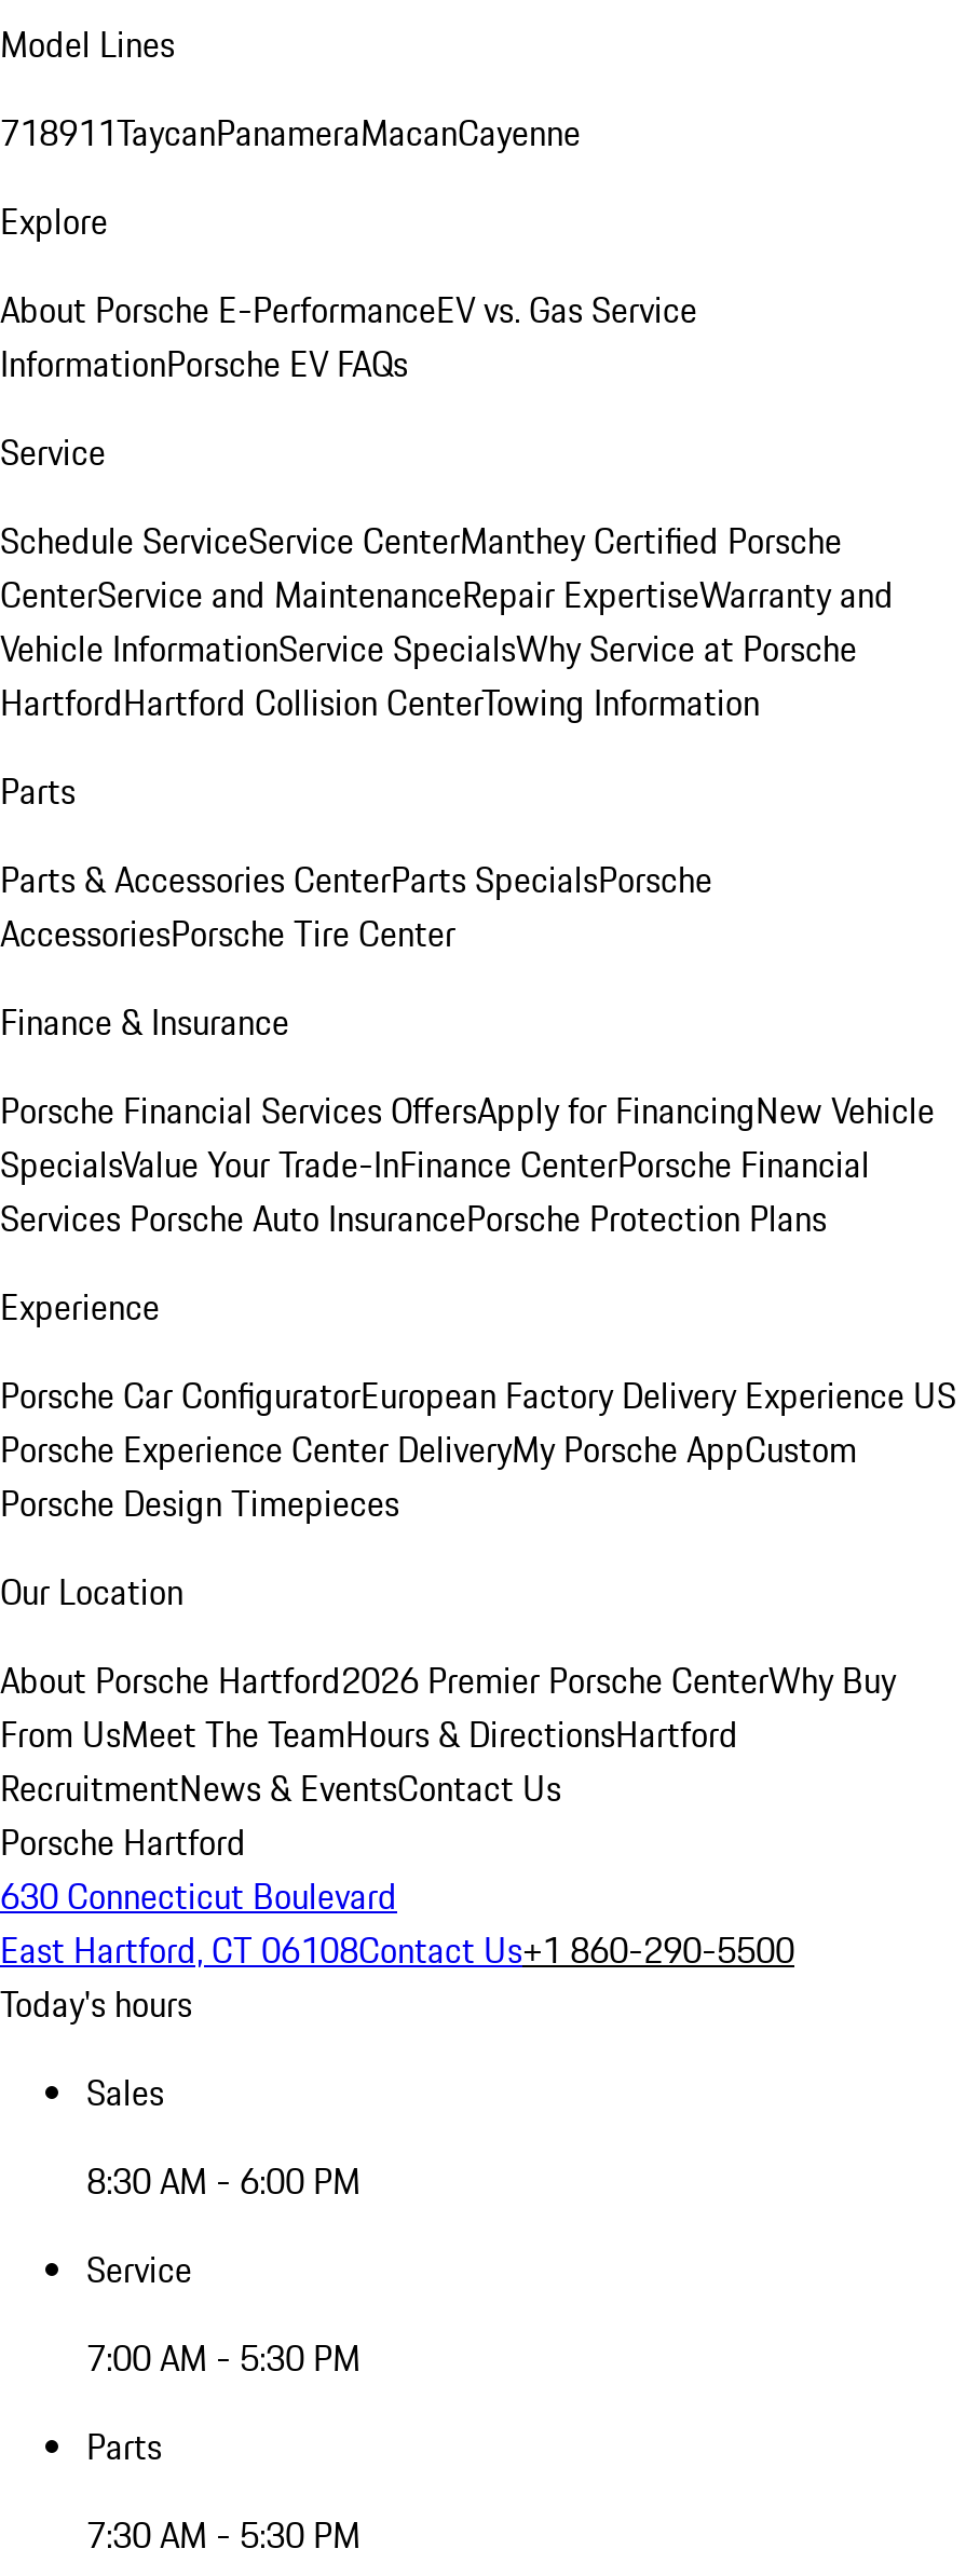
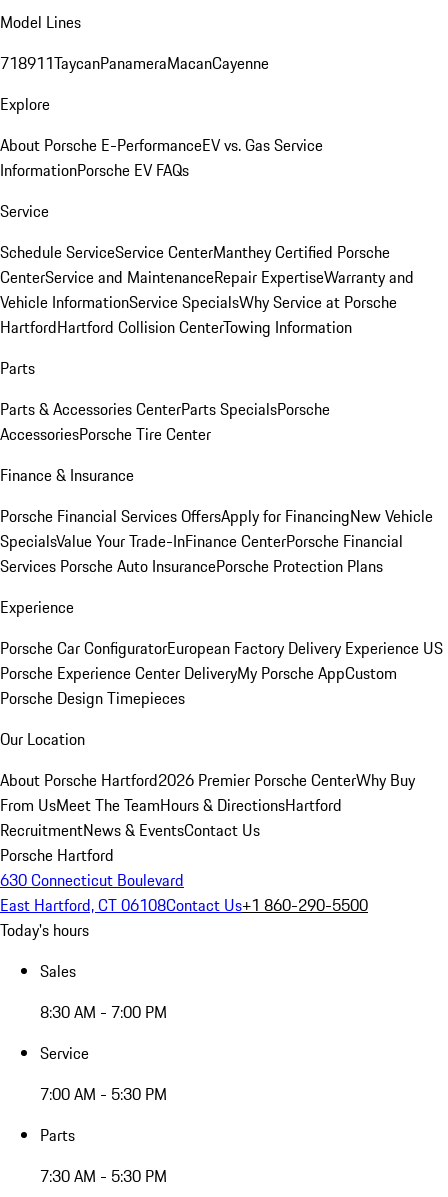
[86,2155,360,2207] 8:30 AM - 6:00 PM -> [40,1000,167,1024] 8:30 AM - 7:00 PM

